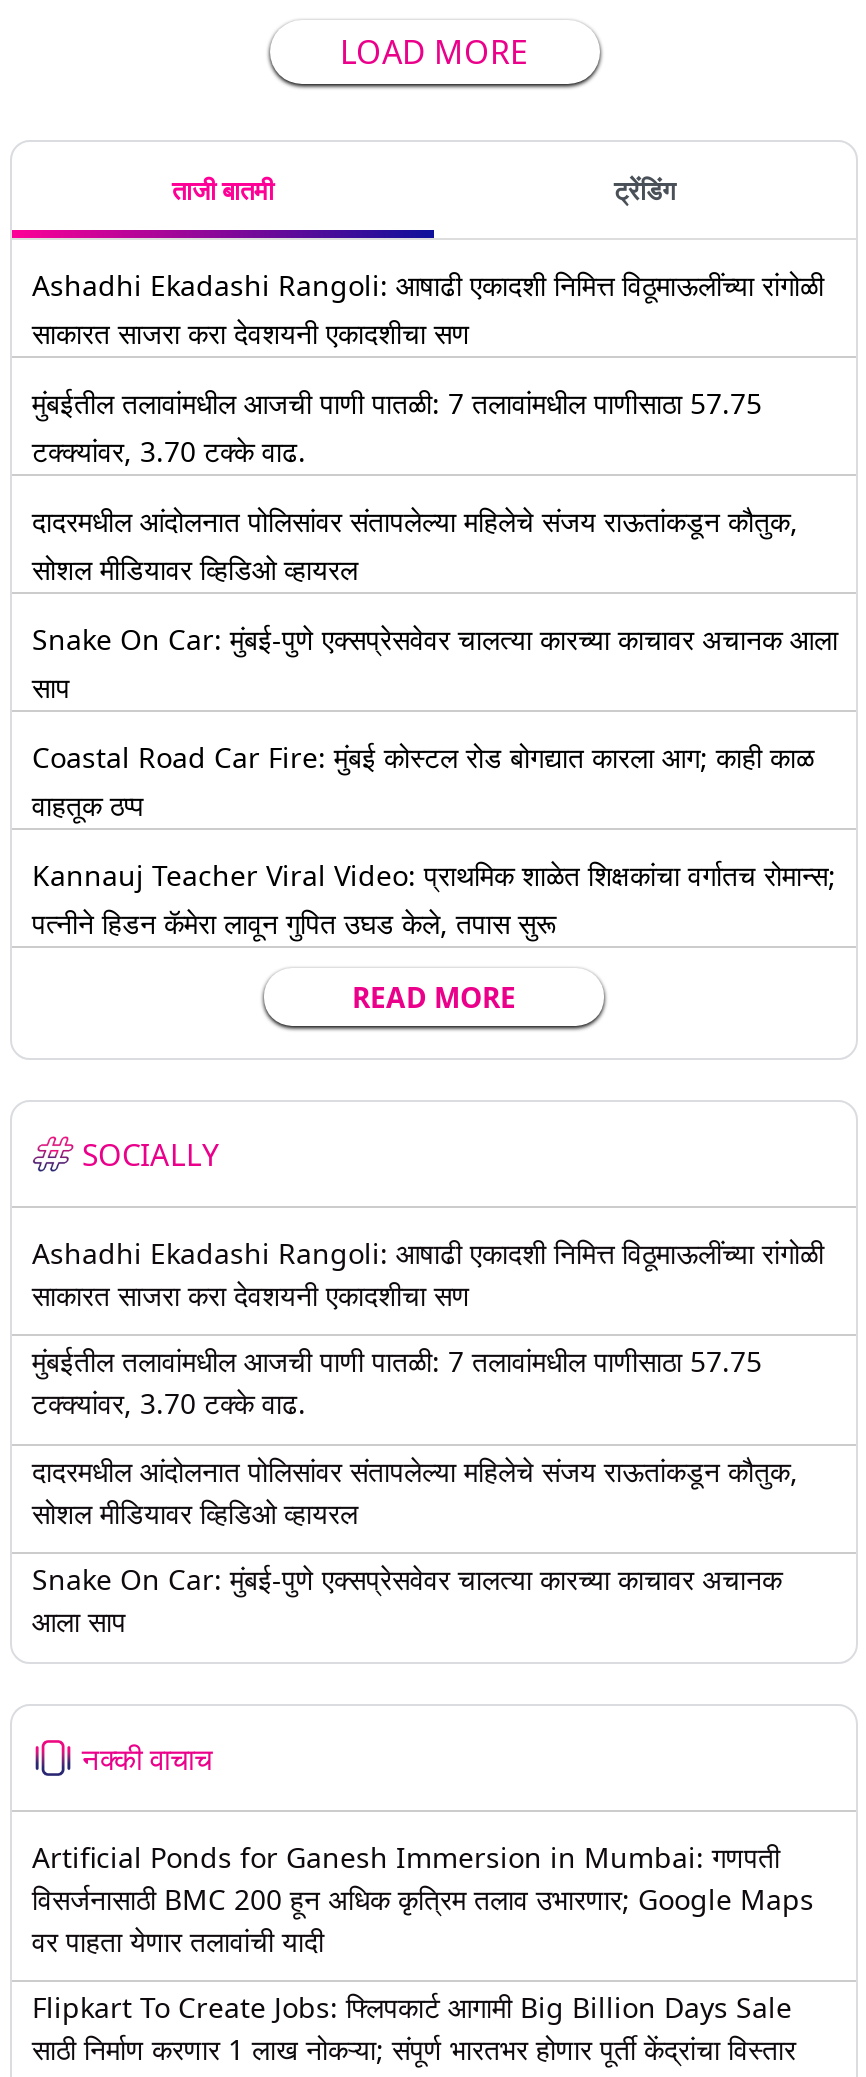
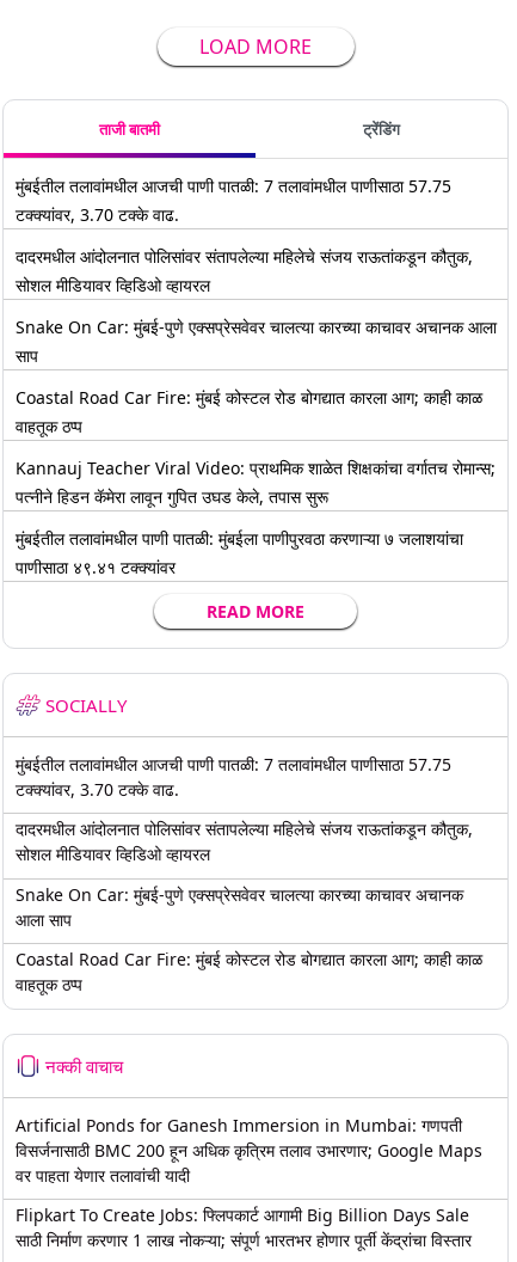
[32,265,824,351] Ashadhi Ekadashi Rangoli: आषाढी एकादशी निमित्त विठूमाऊलींच्या रांगोळी | साकारत साजरा करा देवशयनी एकादशीचा सण -> none
moved [32,383,838,941] -> [16,174,497,507]: मुंबईतील तलावांमधील आजची पाणी पातळी: 7 तलावांमधील पाणीसाठा 57.75 | टक्क्यांवर, 3.70 टक्के वाढ. | दादरमधील आंदोलनात पोलिसांवर संतापलेल्या महिलेचे संजय राऊतांकडून कौतुक, | ... | Kannauj Teacher Viral Video: प्राथमिक शाळेत शिक्षकांचा वर्गातच रोमान्स; | पत्नीने हिडन कॅमेरा लावून गुपित उघड केले, तपास सुरू
none -> [16,526,463,578] मुंबईतील तलावांमधील पाणी पातळी: मुंबईला पाणीपुरवठा करणाऱ्या ७ जलाशयांचा | पाणीसाठा ४९.४१ टक्क्यांवर
[32,1233,824,1313] Ashadhi Ekadashi Rangoli: आषाढी एकादशी निमित्त विठूमाऊलींच्या रांगोळी | साकारत साजरा करा देवशयनी एकादशीचा सण -> none
moved [32,1342,798,1640] -> [16,752,473,930]: मुंबईतील तलावांमधील आजची पाणी पातळी: 7 तलावांमधील पाणीसाठा 57.75 | टक्क्यांवर, 3.70 टक्के वाढ. | दादरमधील आंदोलनात पोलिसांवर संतापलेल्या महिलेचे संजय राऊतांकडून कौतुक, | सोशल मीडियावर व्हिडिओ व्हायरल | Snake On Car: मुंबई-पुणे एक्सप्रेसवेवर चालत्या कारच्या काचावर अचानक | आला साप
none -> [16,948,482,995] Coastal Road Car Fire: मुंबई कोस्टल रोड बोगद्यात कारला आग; काही काळ | वाहतूक ठप्प

